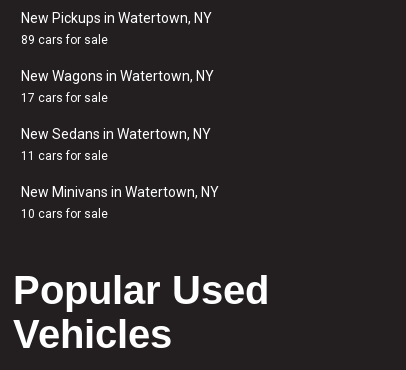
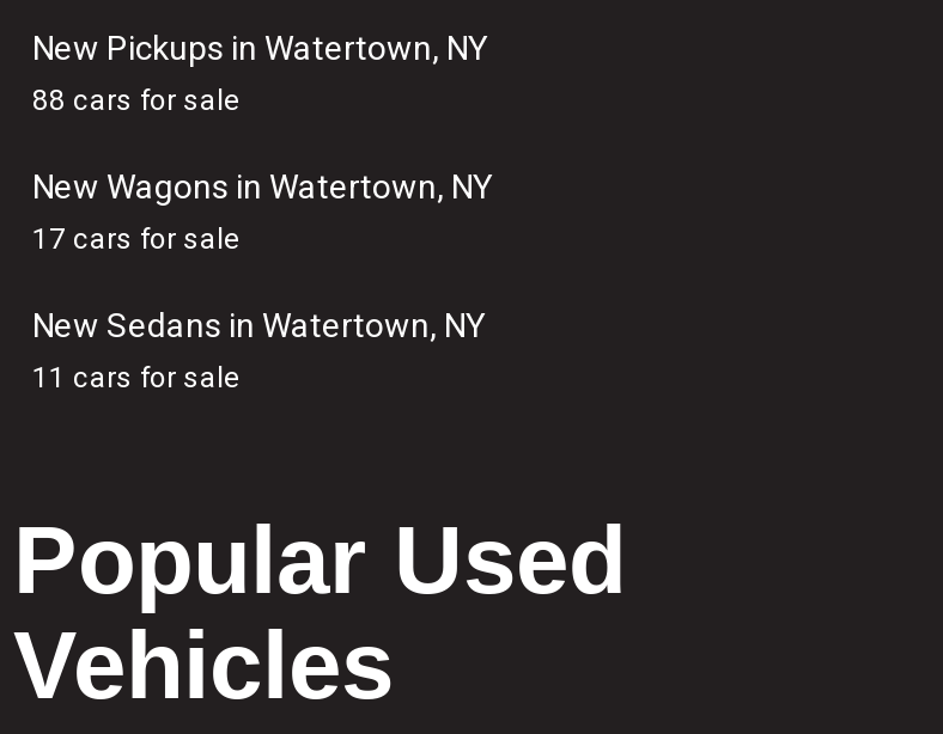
[21,33,108,47] 89 cars for sale -> [32,84,241,117] 88 cars for sale
[21,184,219,221] New Minivans in Watertown, NY | 10 cars for sale -> none

